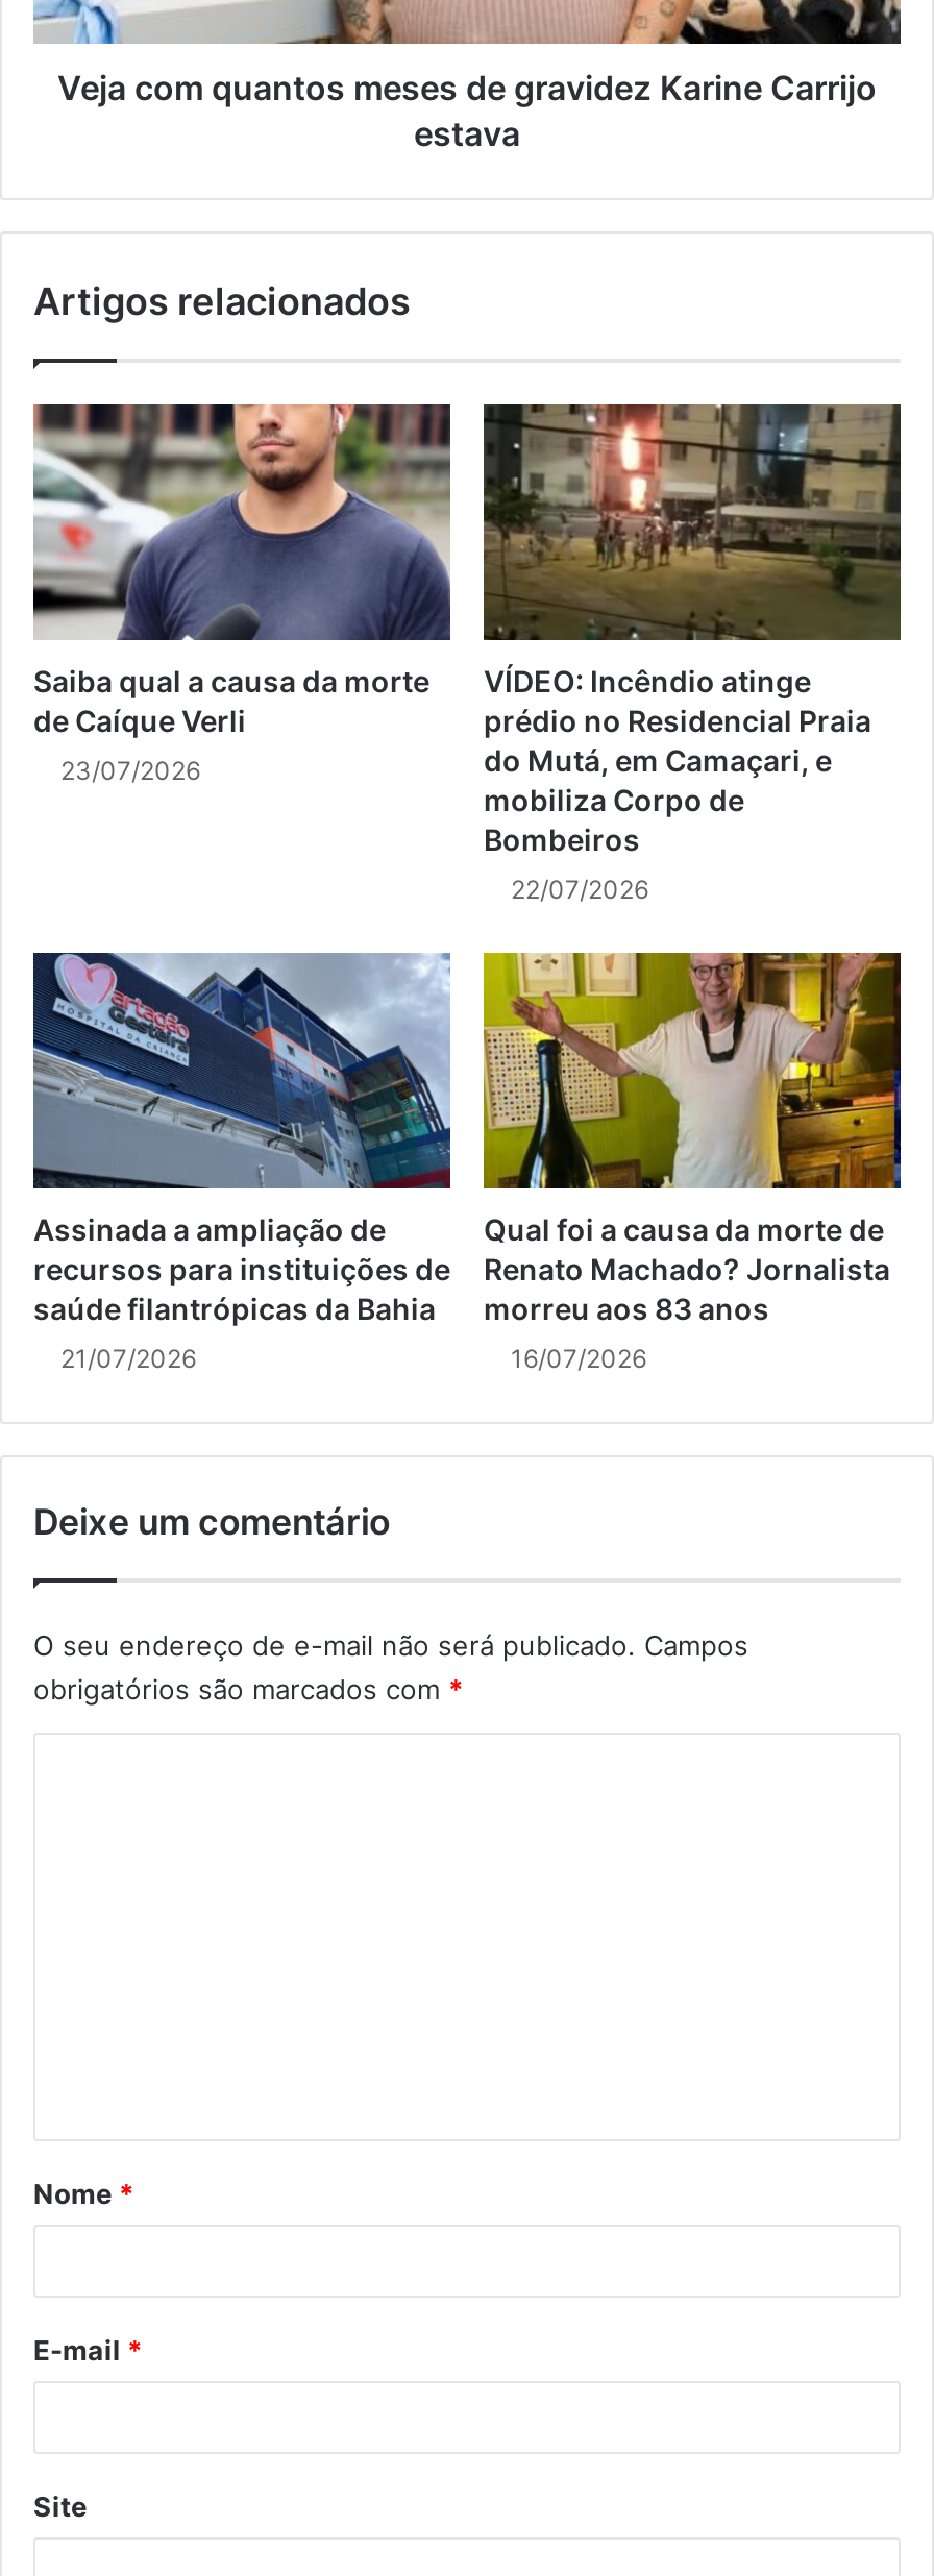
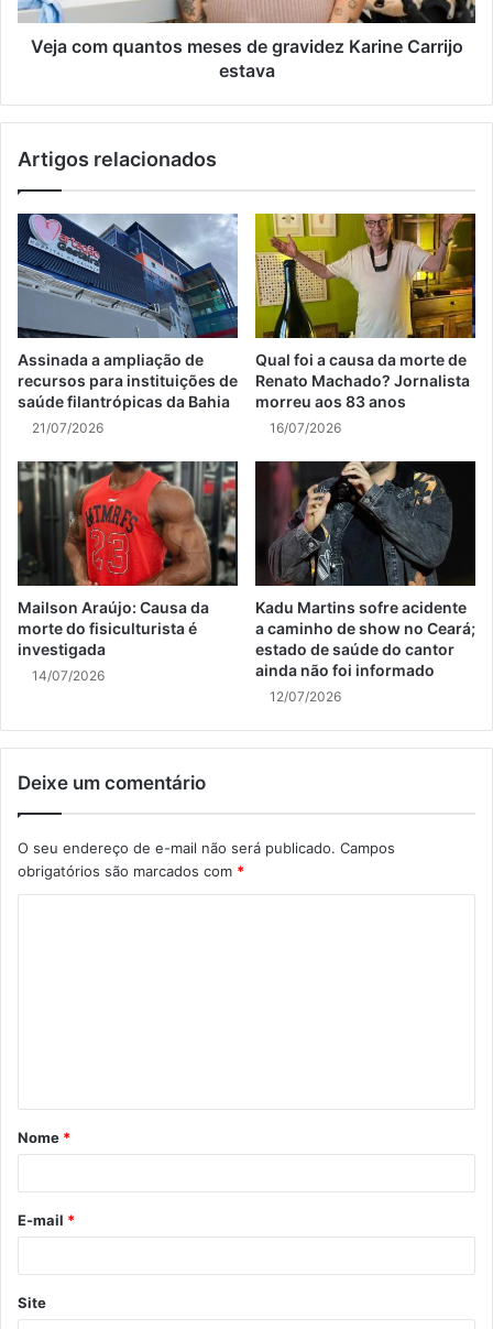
[31,402,452,786] [image] | Saiba qual a causa da morte | de Caíque Verli | 23/07/2026 -> none
[482,402,903,905] [image] | VÍDEO: Incêndio atinge | prédio no Residencial Praia | do Mutá, em Camaçari, e | mobiliza Corpo de | Bombeiros | 22/07/2026 -> none
moved [33,949,905,1374] -> [18,211,478,436]: [image] | Assinada a ampliação de | recursos para instituições de | ... | morreu aos 83 anos | 16/07/2026
none -> [17,460,239,684] [image] | Mailson Araújo: Causa da | morte do fisiculturista é | investigada | 14/07/2026
none -> [254,460,476,705] [image] | Kadu Martins sofre acidente | a caminho de show no Ceará; | estado de saúde do cantor | ainda não foi informado | 12/07/2026

